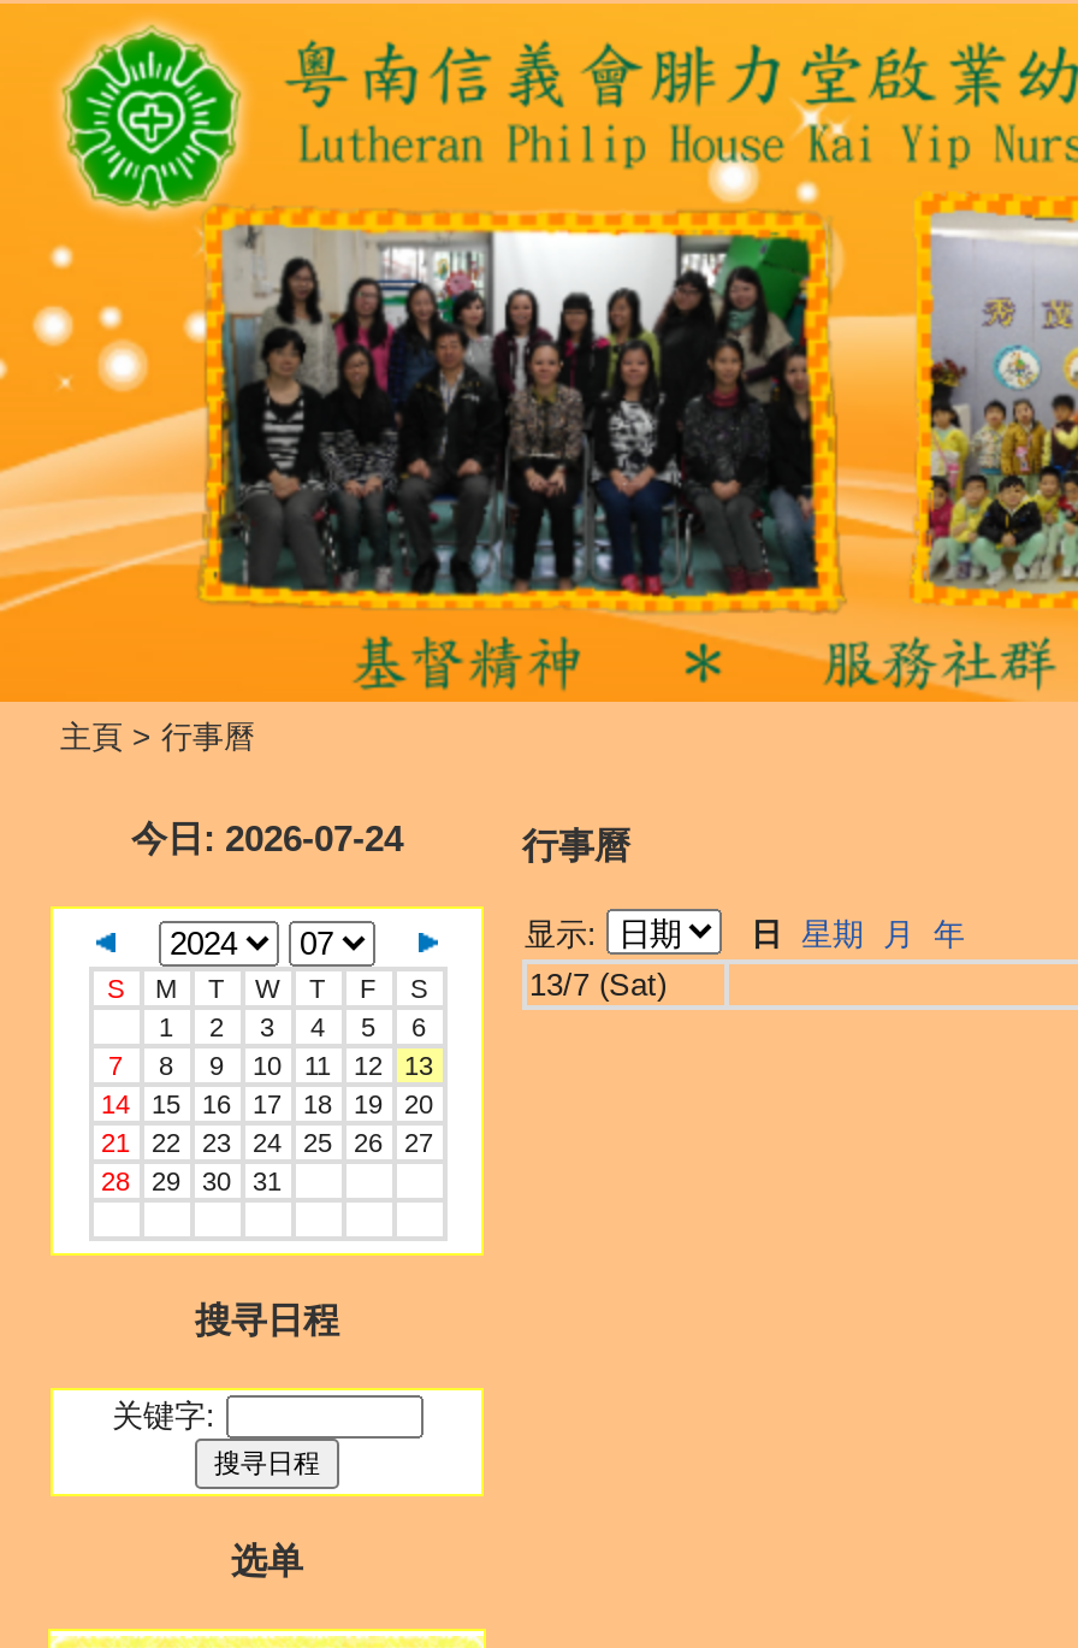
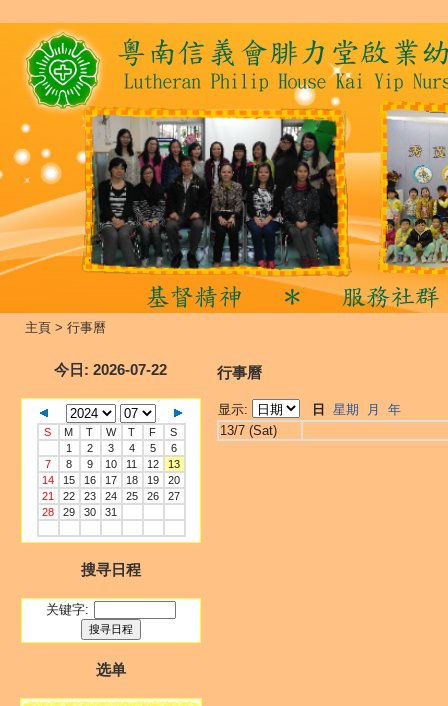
[131,817,403,858] 今日: 2026-07-24 -> [54,361,167,378] 今日: 2026-07-22

